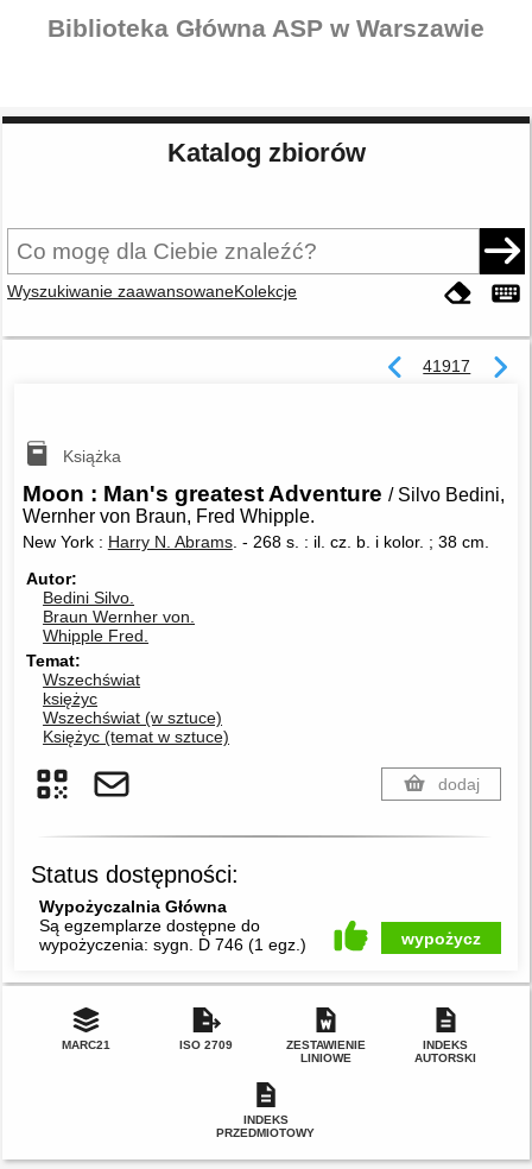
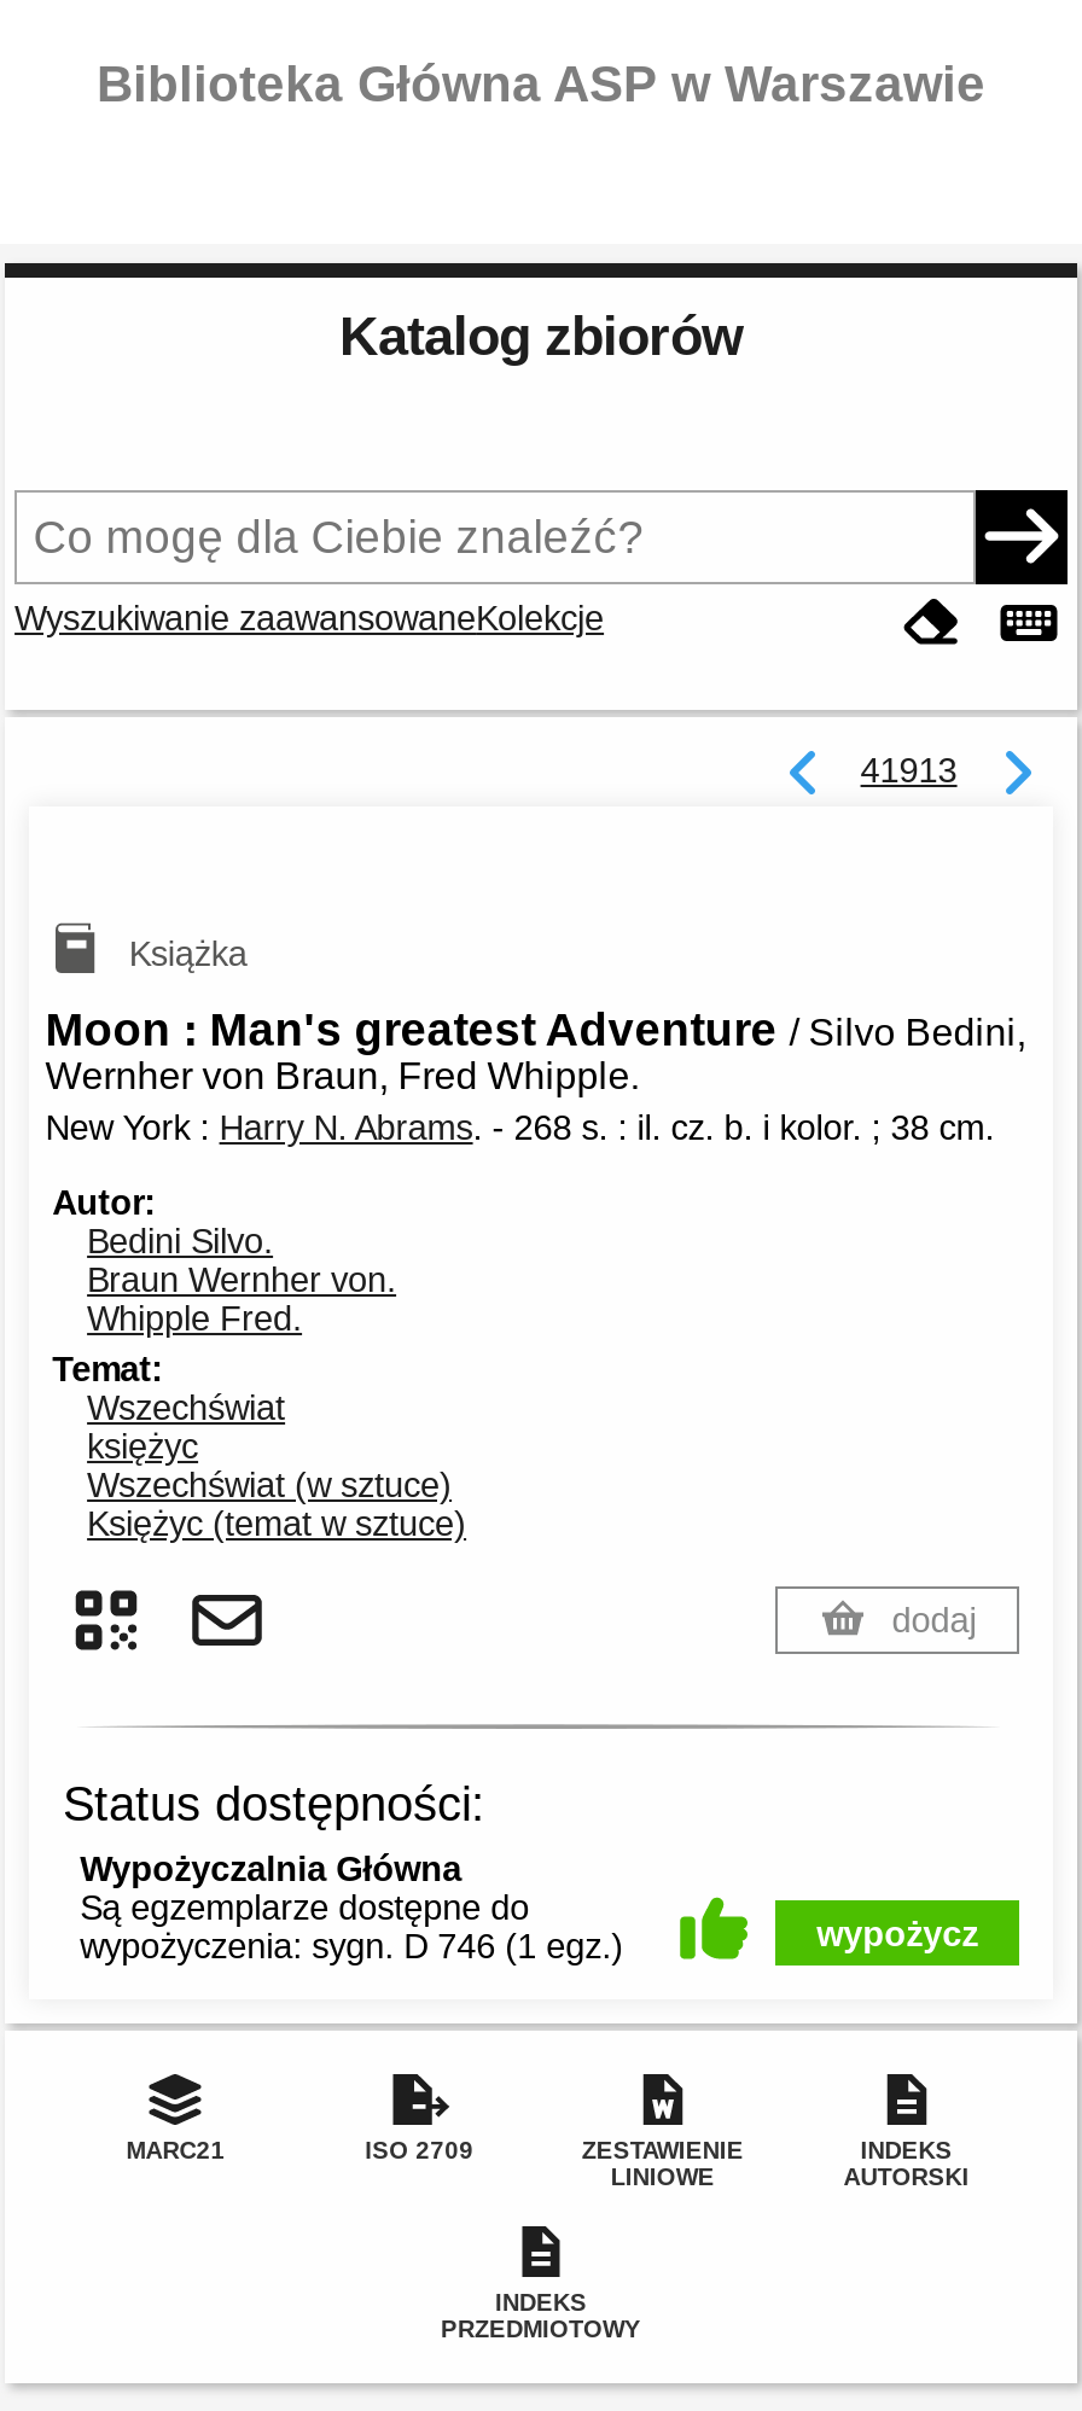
[423,356,471,375] 41917 -> [861,750,957,789] 41913

